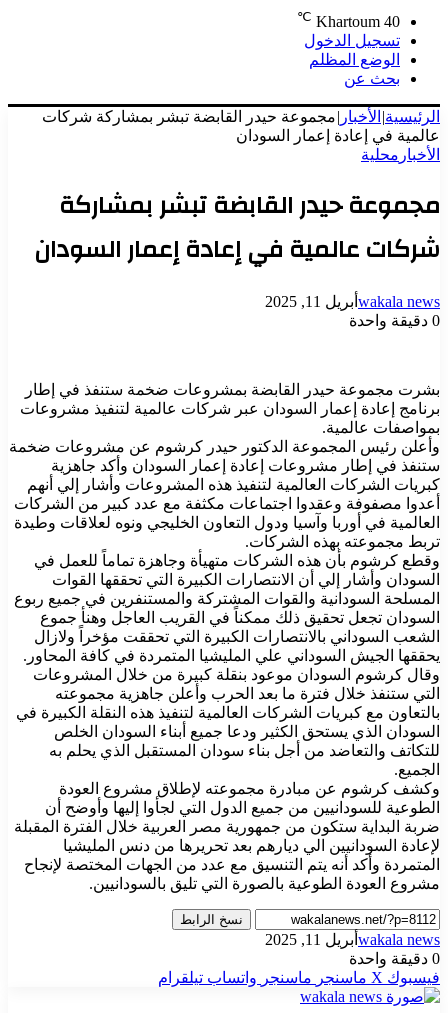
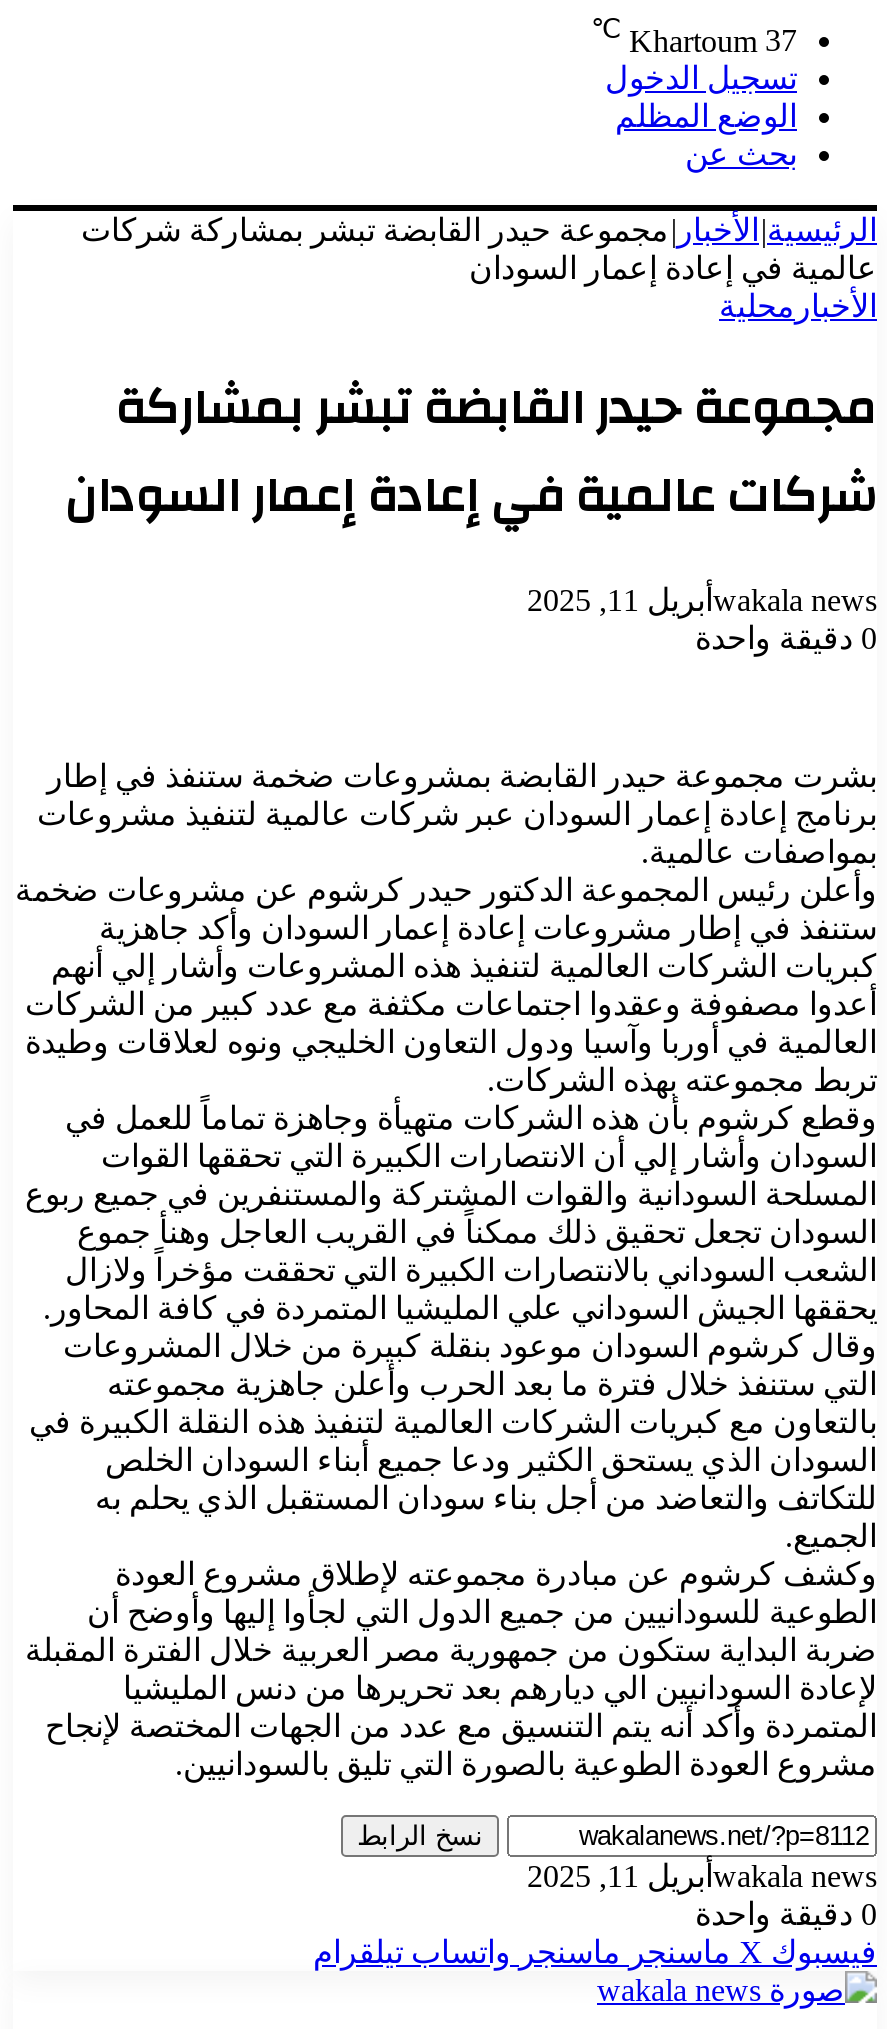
[297,9,400,30] ℃ Khartoum 40 -> [591,15,797,58] ℃ Khartoum 37

